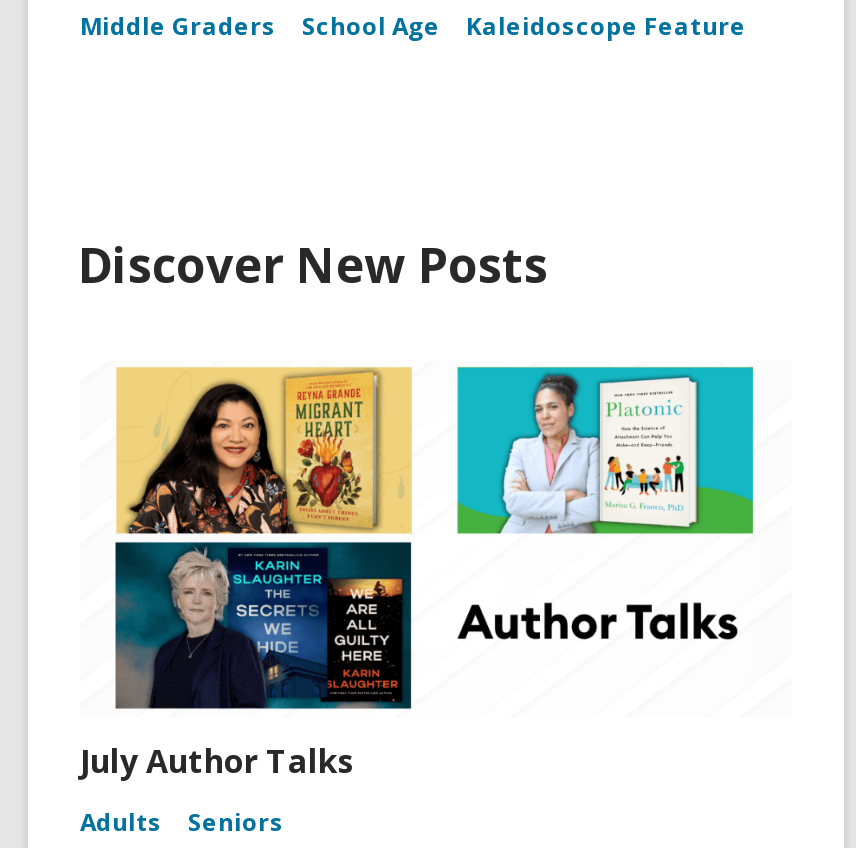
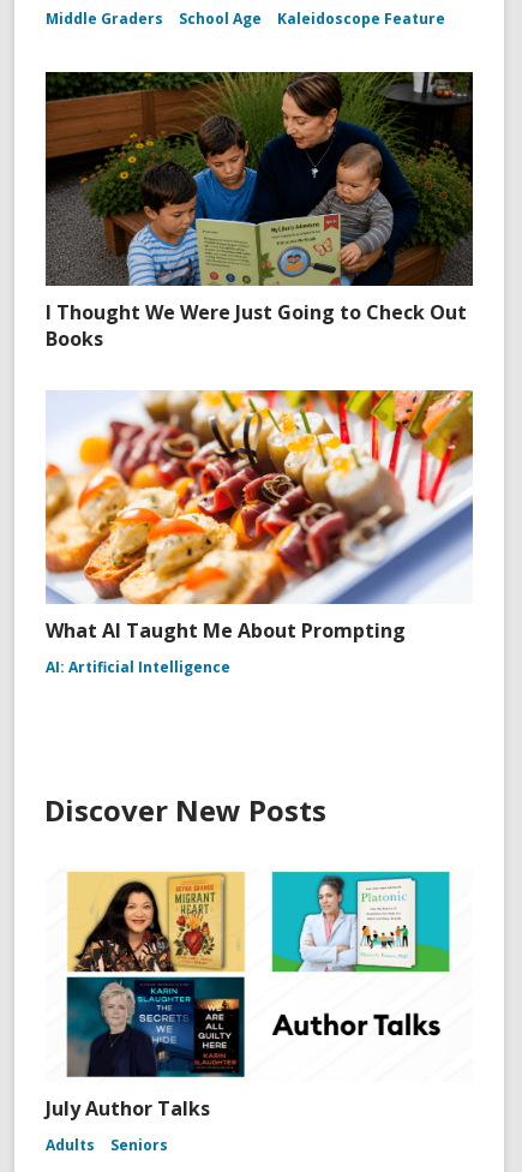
none -> [44,71,474,352] [image] | I Thought We Were Just Going to Check Out | Books
none -> [44,389,474,677] [image] | What AI Taught Me About Prompting | AI: Artificial Intelligence

